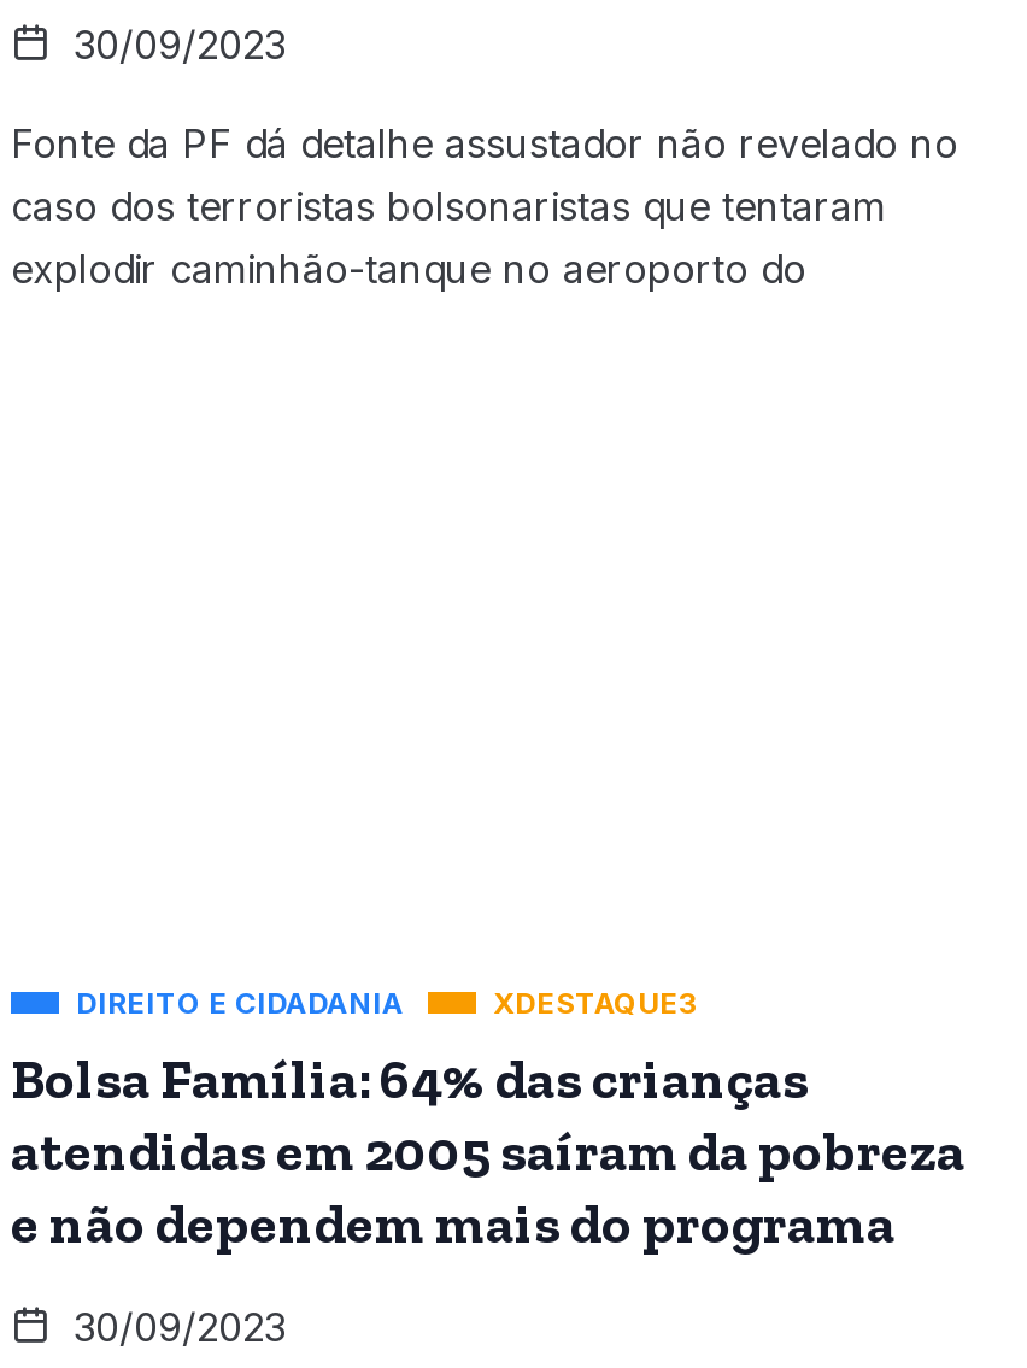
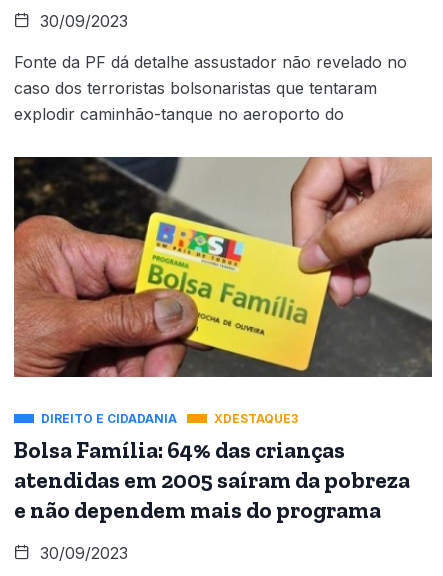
none -> [13,156,433,378] [image]

